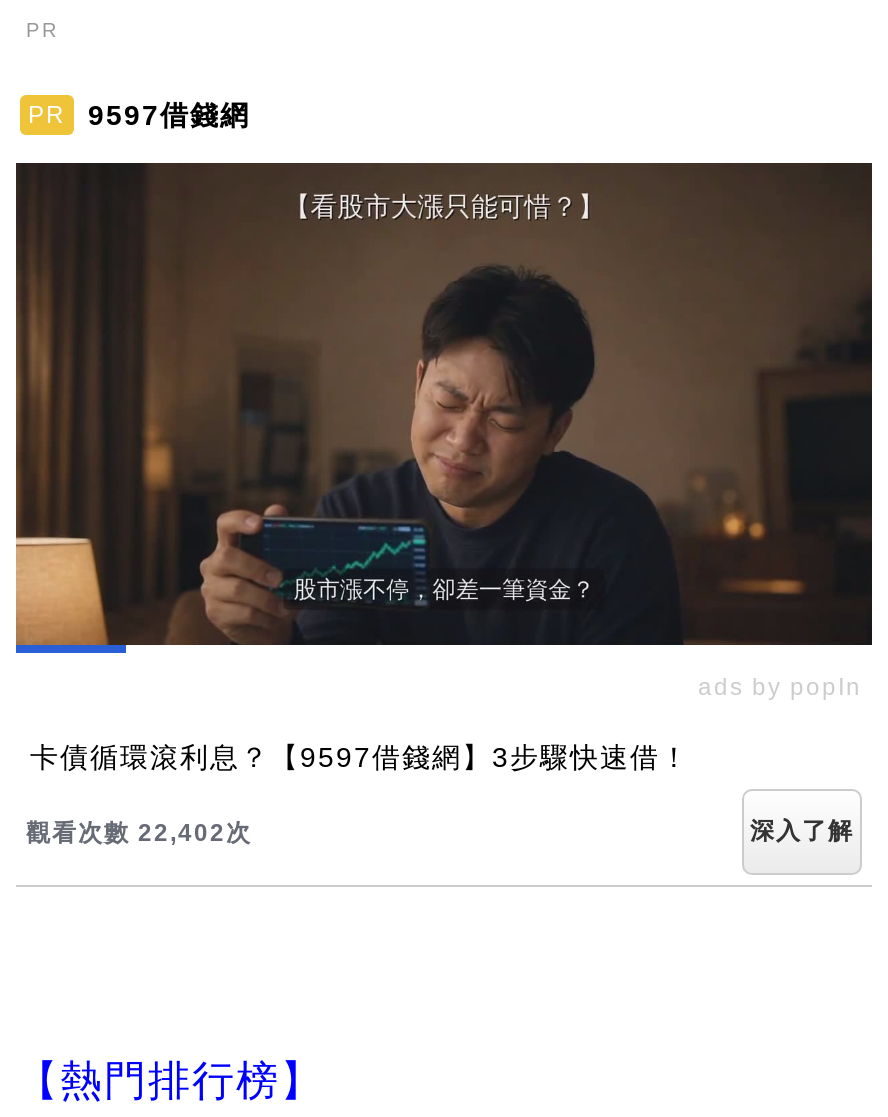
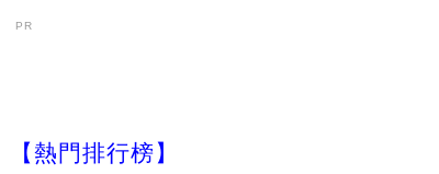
[28,100,250,132] PR | 9597借錢網 -> none
[14,161,874,847] [image] | ads by popIn | 卡債循環滾利息？【9597借錢網】3步驟快速借！ | 觀看次數 22,402次 | 深入了解 -> none

